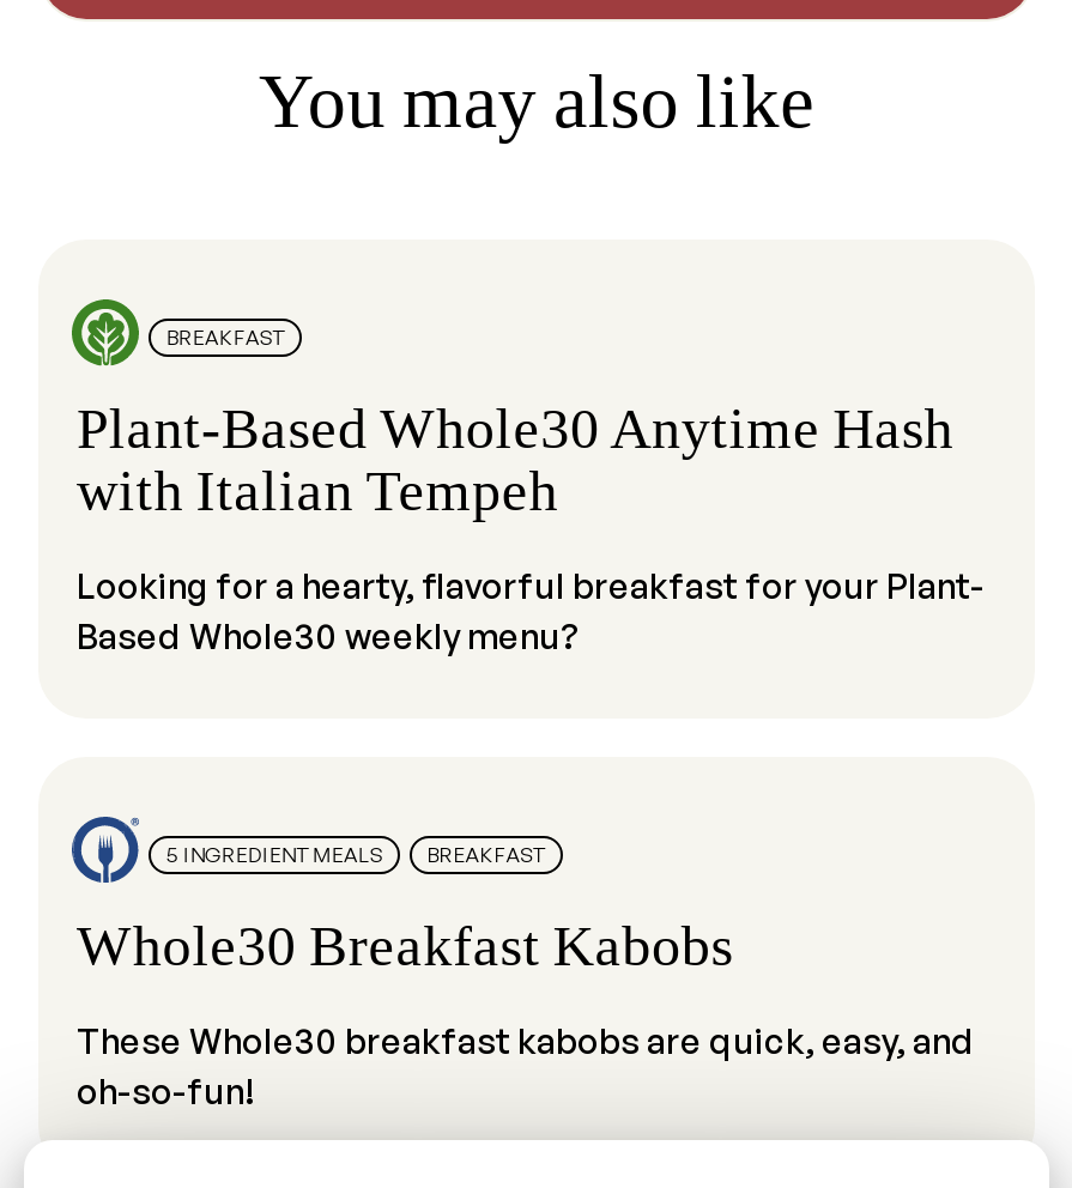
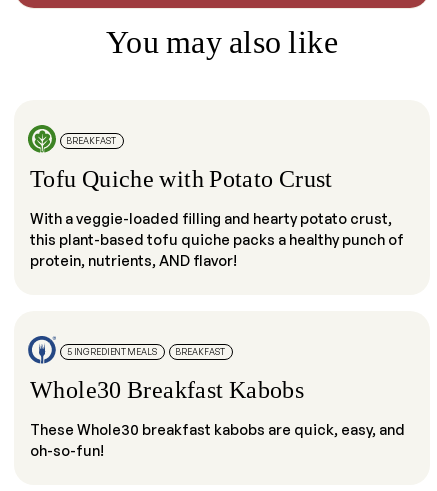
[77,397,954,522] Plant-Based Whole30 Anytime Hash | with Italian Tempeh -> [30,166,333,192] Tofu Quiche with Potato Crust
[77,562,985,656] Looking for a hearty, flavorful breakfast for your Plant- | Based Whole30 weekly menu? -> [30,209,404,269] With a veggie-loaded filling and hearty potato crust, | this plant-based tofu quiche packs a healthy punch of | protein, nutrients, AND flavor!

